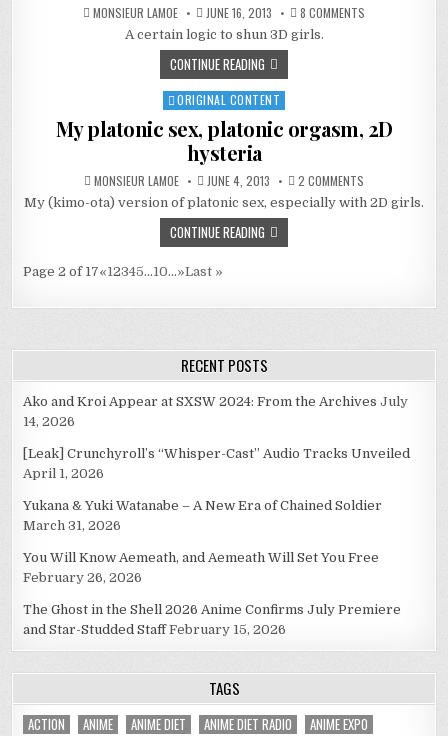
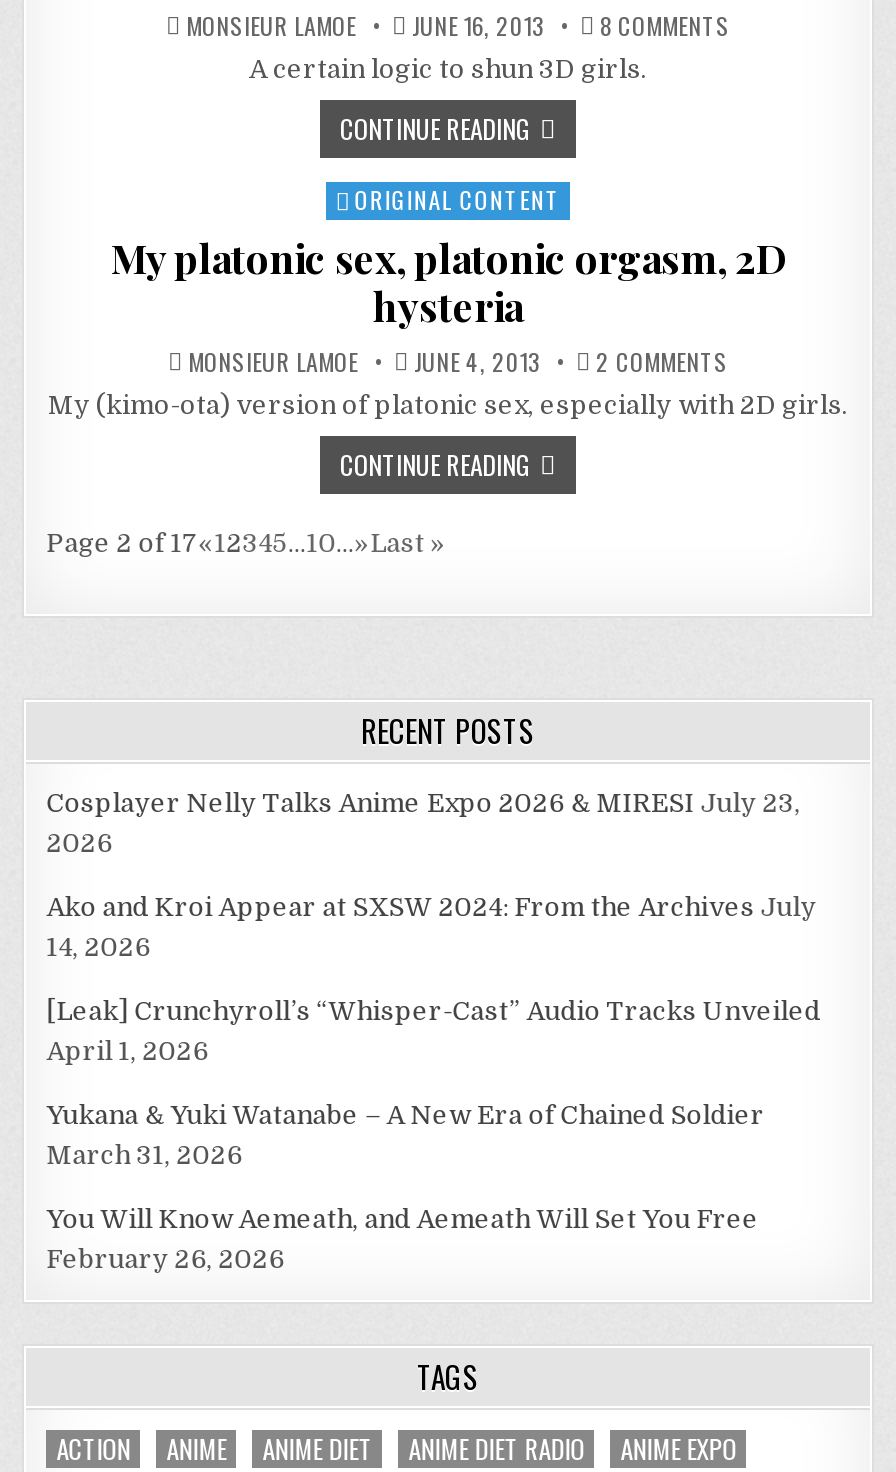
none -> [46,787,800,857] Cosplayer Nelly Talks Anime Expo 2026 & MIRESI July 23, | 2026
moved [23,394,410,585] -> [46,891,820,1273]: Ako and Kroi Appear at SXSW 2024: From the Archives July | 14, 2026 | [Leak] Crunchyroll’s “Whisper-Cast” Audio Tracks Unveiled | April 1, 2026 | Yukana & Yuki Watanabe – A New Era of Chained Soldier | March 31, 2026 | You Will Know Aemeath, and Aemeath Will Set You Free | February 26, 2026
[23,602,401,637] The Ghost in the Shell 2026 Anime Confirms July Premiere | and Star-Studded Staff February 15, 2026 -> none

